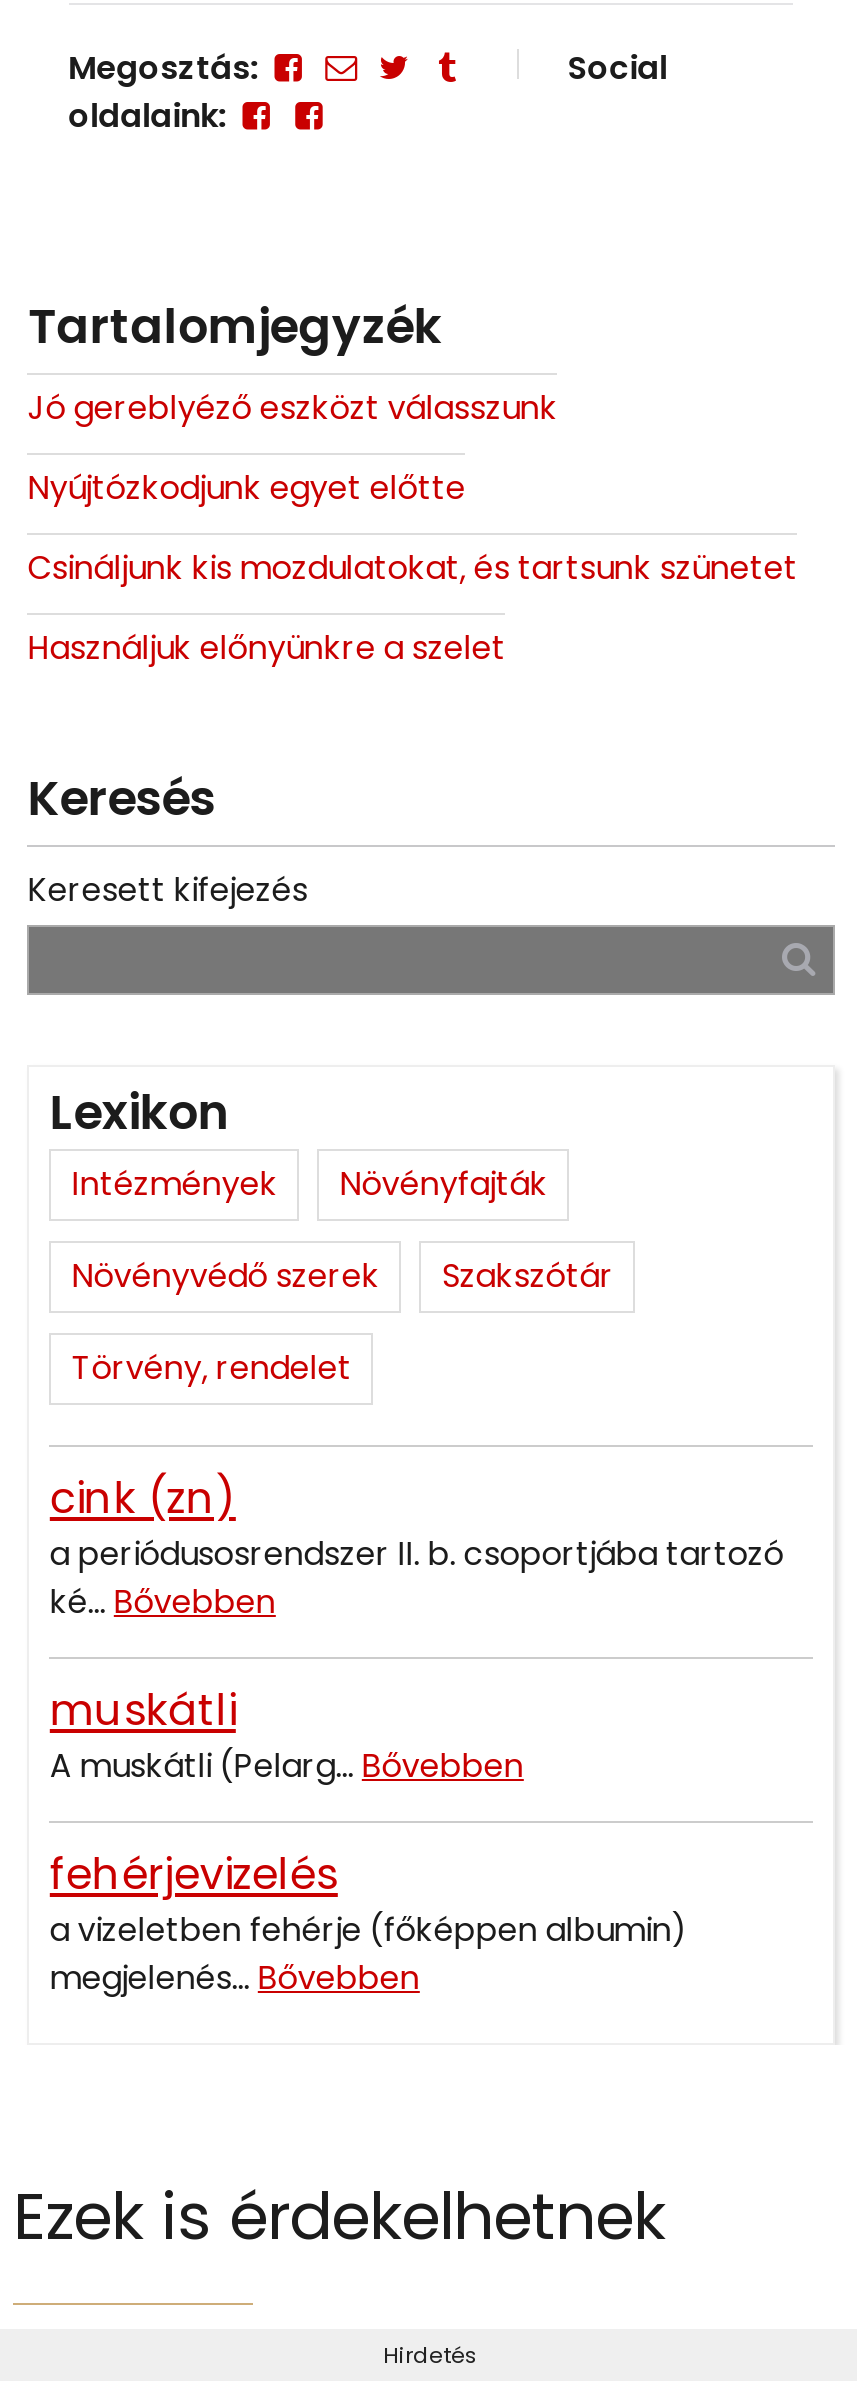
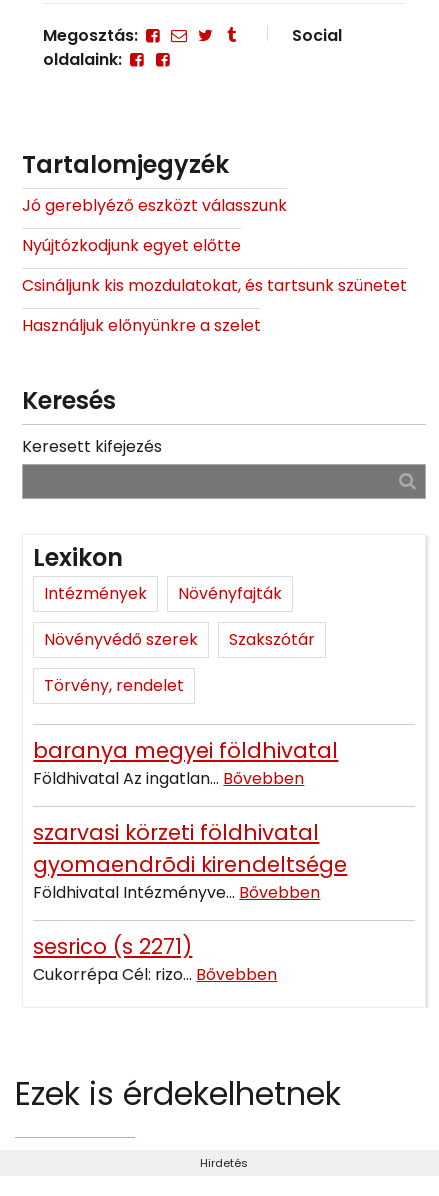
[50,1469,784,1625] cink (zn) | a periódusosrendszer II. b. csoportjába tartozó | ké... Bővebben -> [33,736,338,790] baranya megyei földhivatal | Földhivatal Az ingatlan... Bővebben
[50,1681,524,1789] muskátli | A muskátli (Pelarg... Bővebben -> [33,818,347,904] szarvasi körzeti földhivatal | gyomaendrõdi kirendeltsége | Földhivatal Intézményve... Bővebben
[50,1845,688,2001] fehérjevizelés | a vizeletben fehérje (főképpen albumin) | megjelenés... Bővebben -> [33,932,277,986] sesrico (s 2271) | Cukorrépa Cél: rizo... Bővebben

